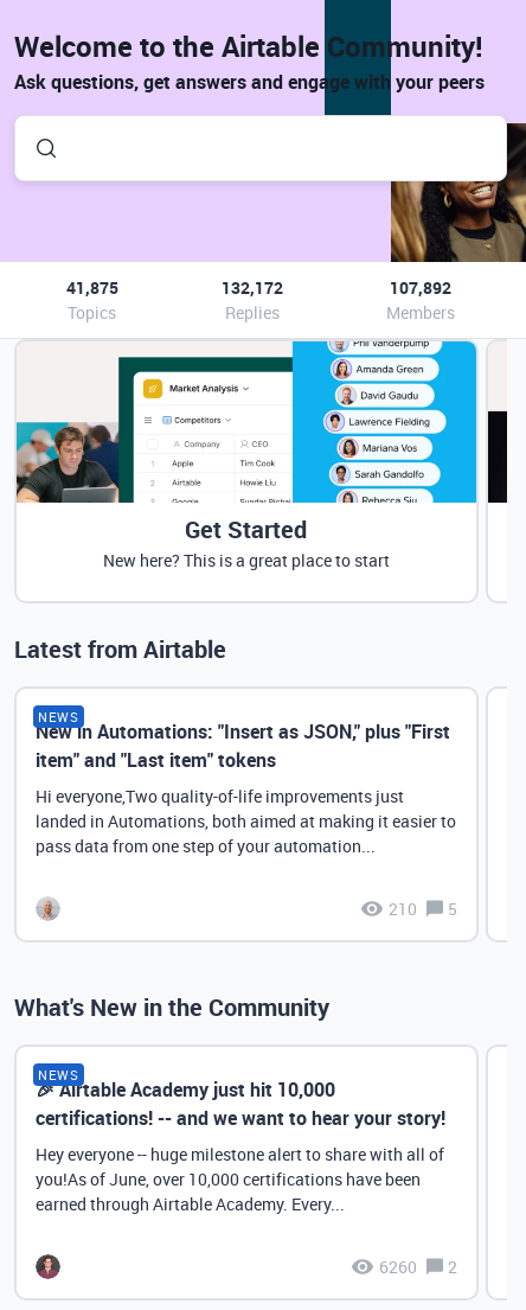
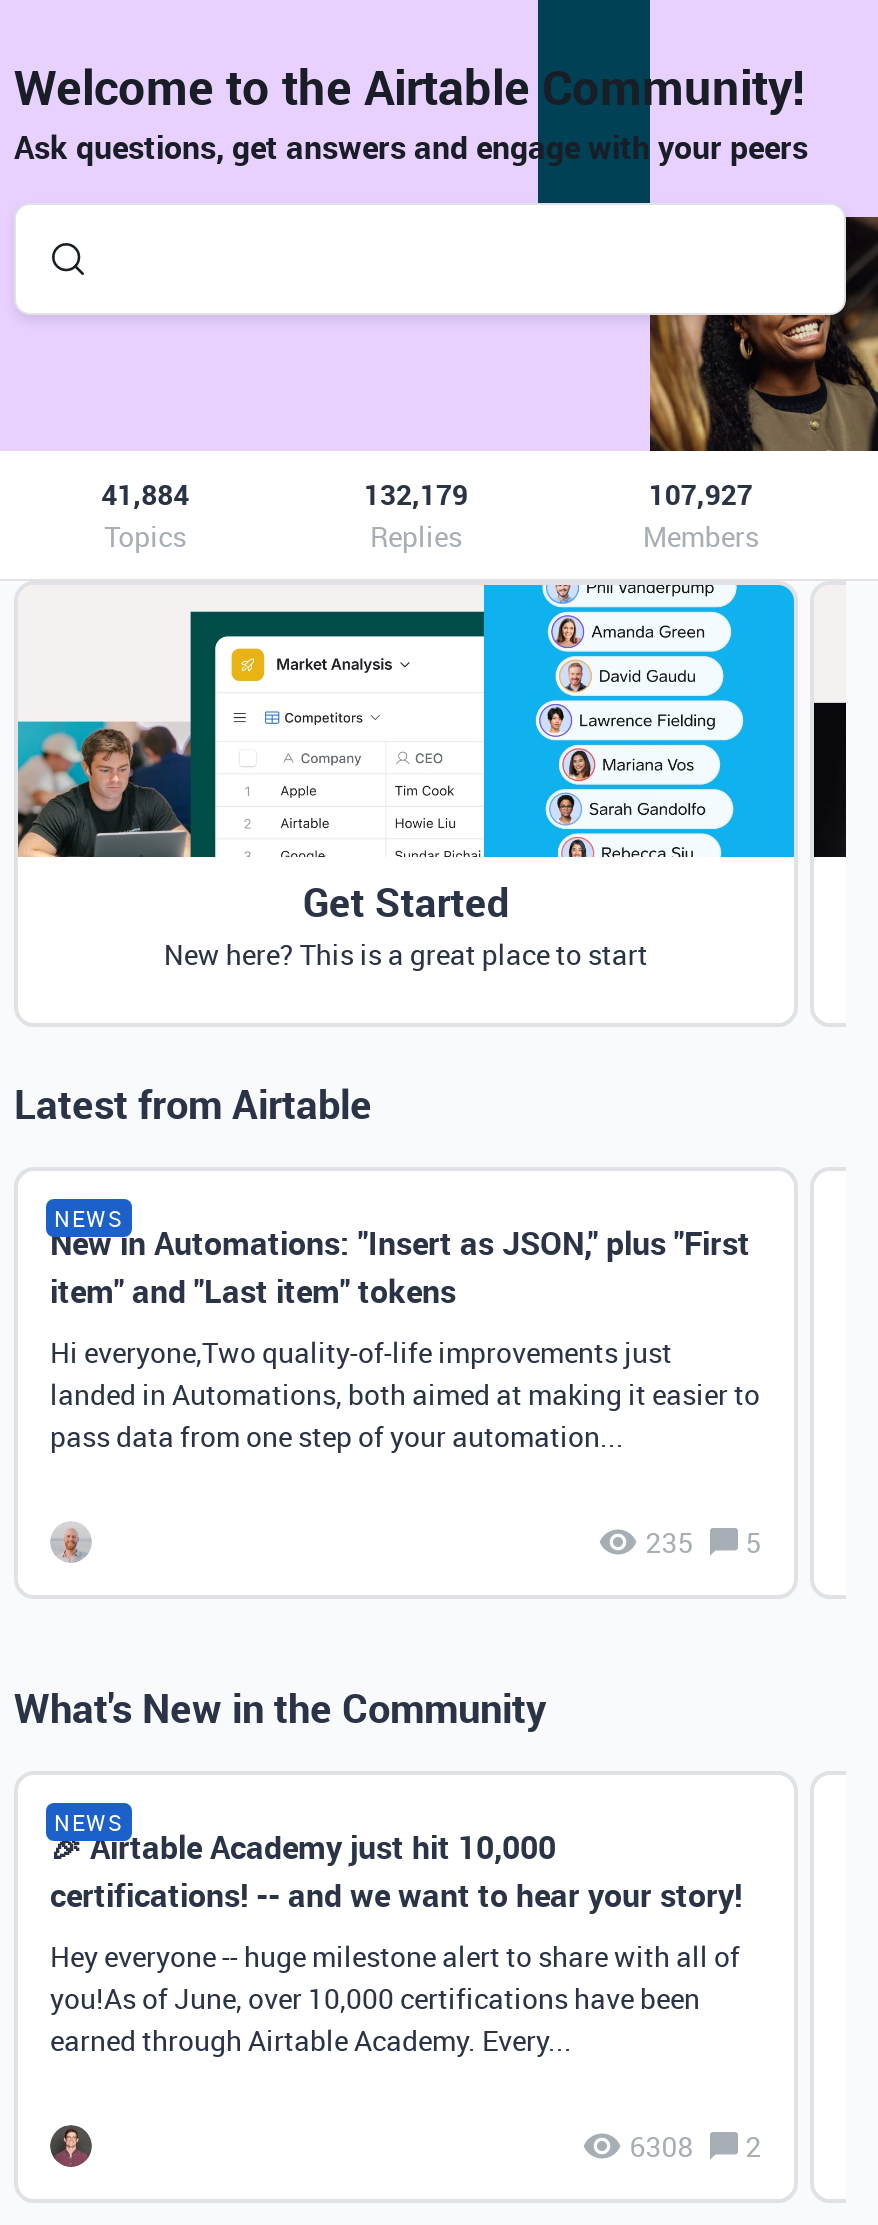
[66,276,118,299] 41,875 -> [101,475,189,513] 41,884
[222,276,283,299] 132,172 -> [364,475,468,513] 132,179
[390,276,452,299] 107,892 -> [649,475,753,513] 107,927
[388,897,457,920] 210 5 -> [646,1523,762,1561] 235 5
[379,1255,457,1278] 6260 2 -> [630,2127,762,2165] 6308 2

